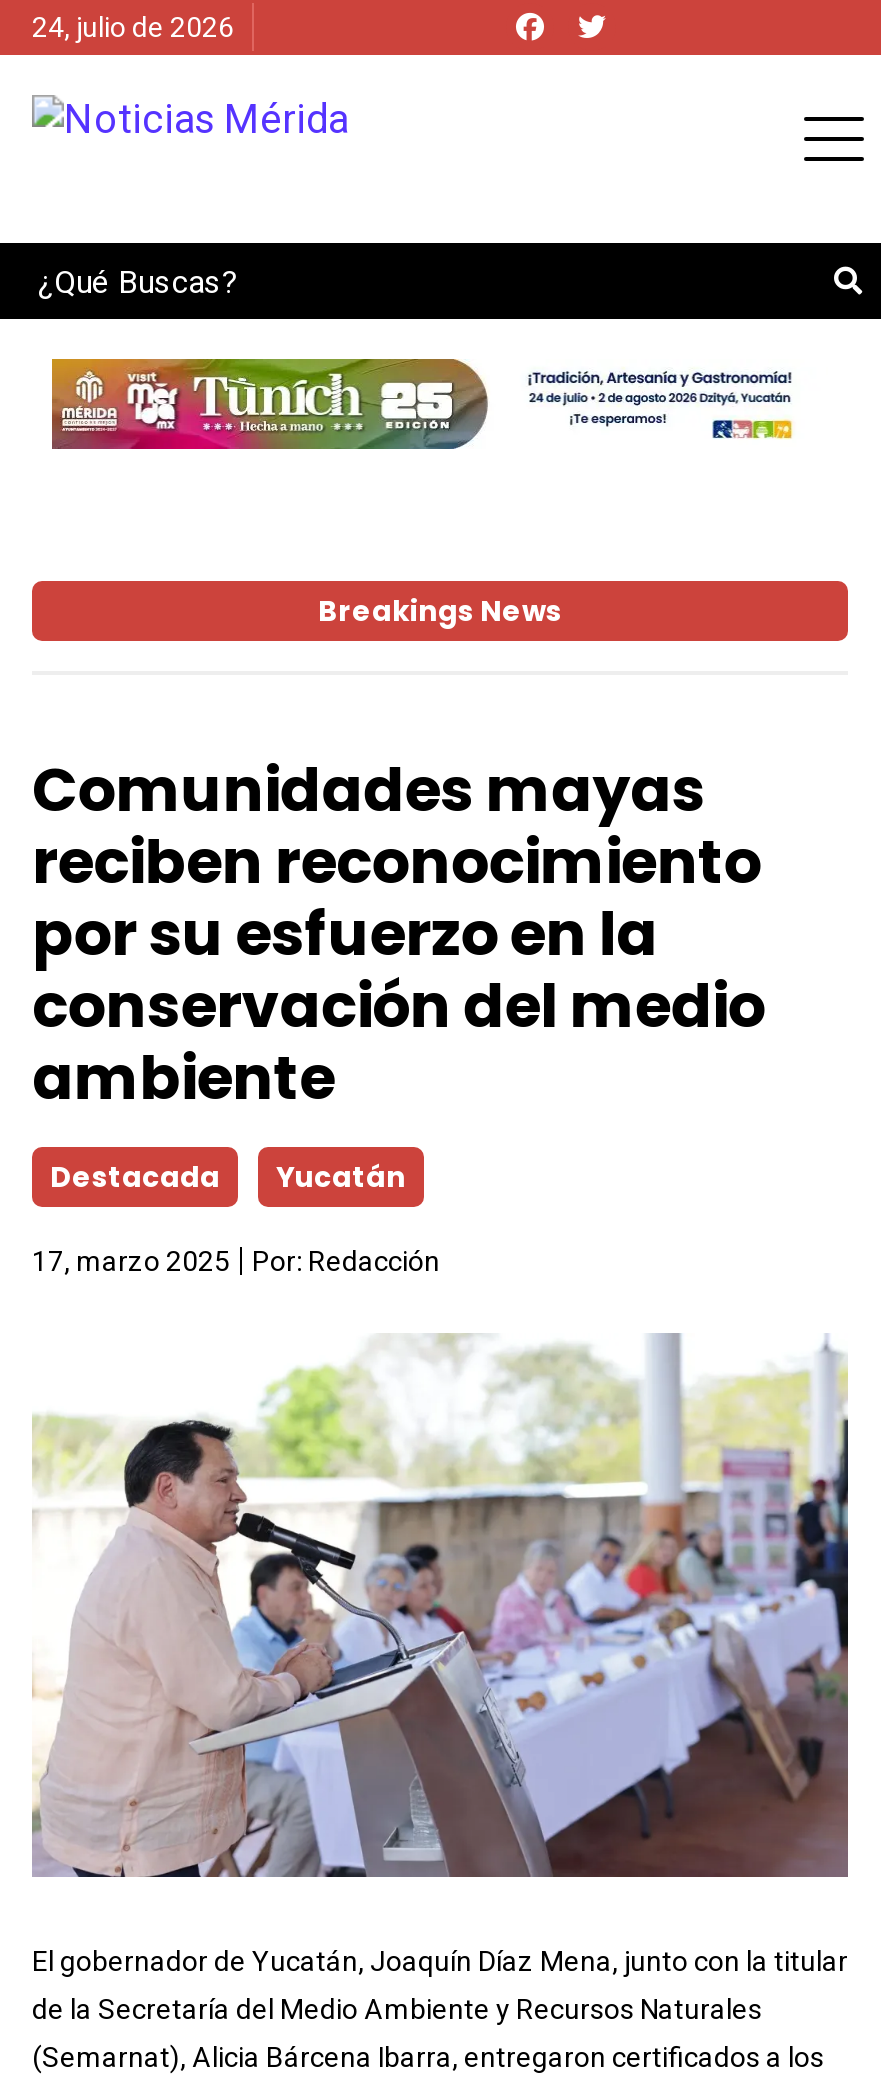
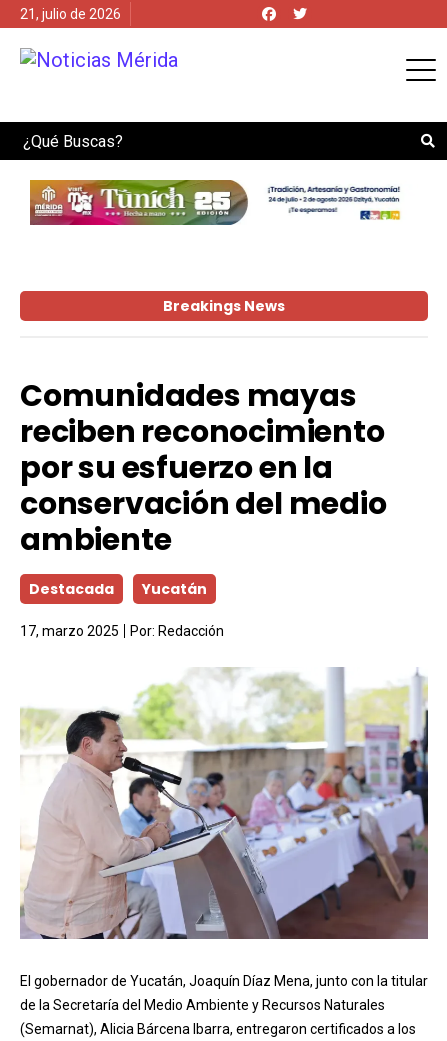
[32,11,234,43] 24, julio de 2026 -> [20,6,121,22] 21, julio de 2026

